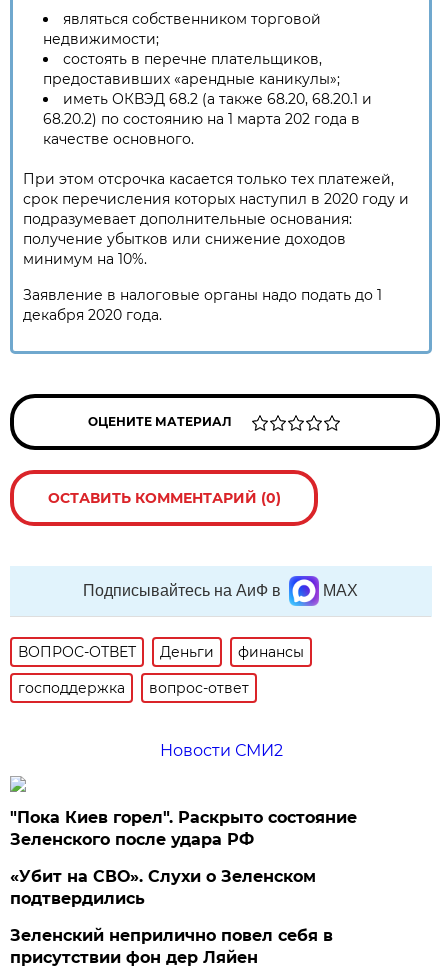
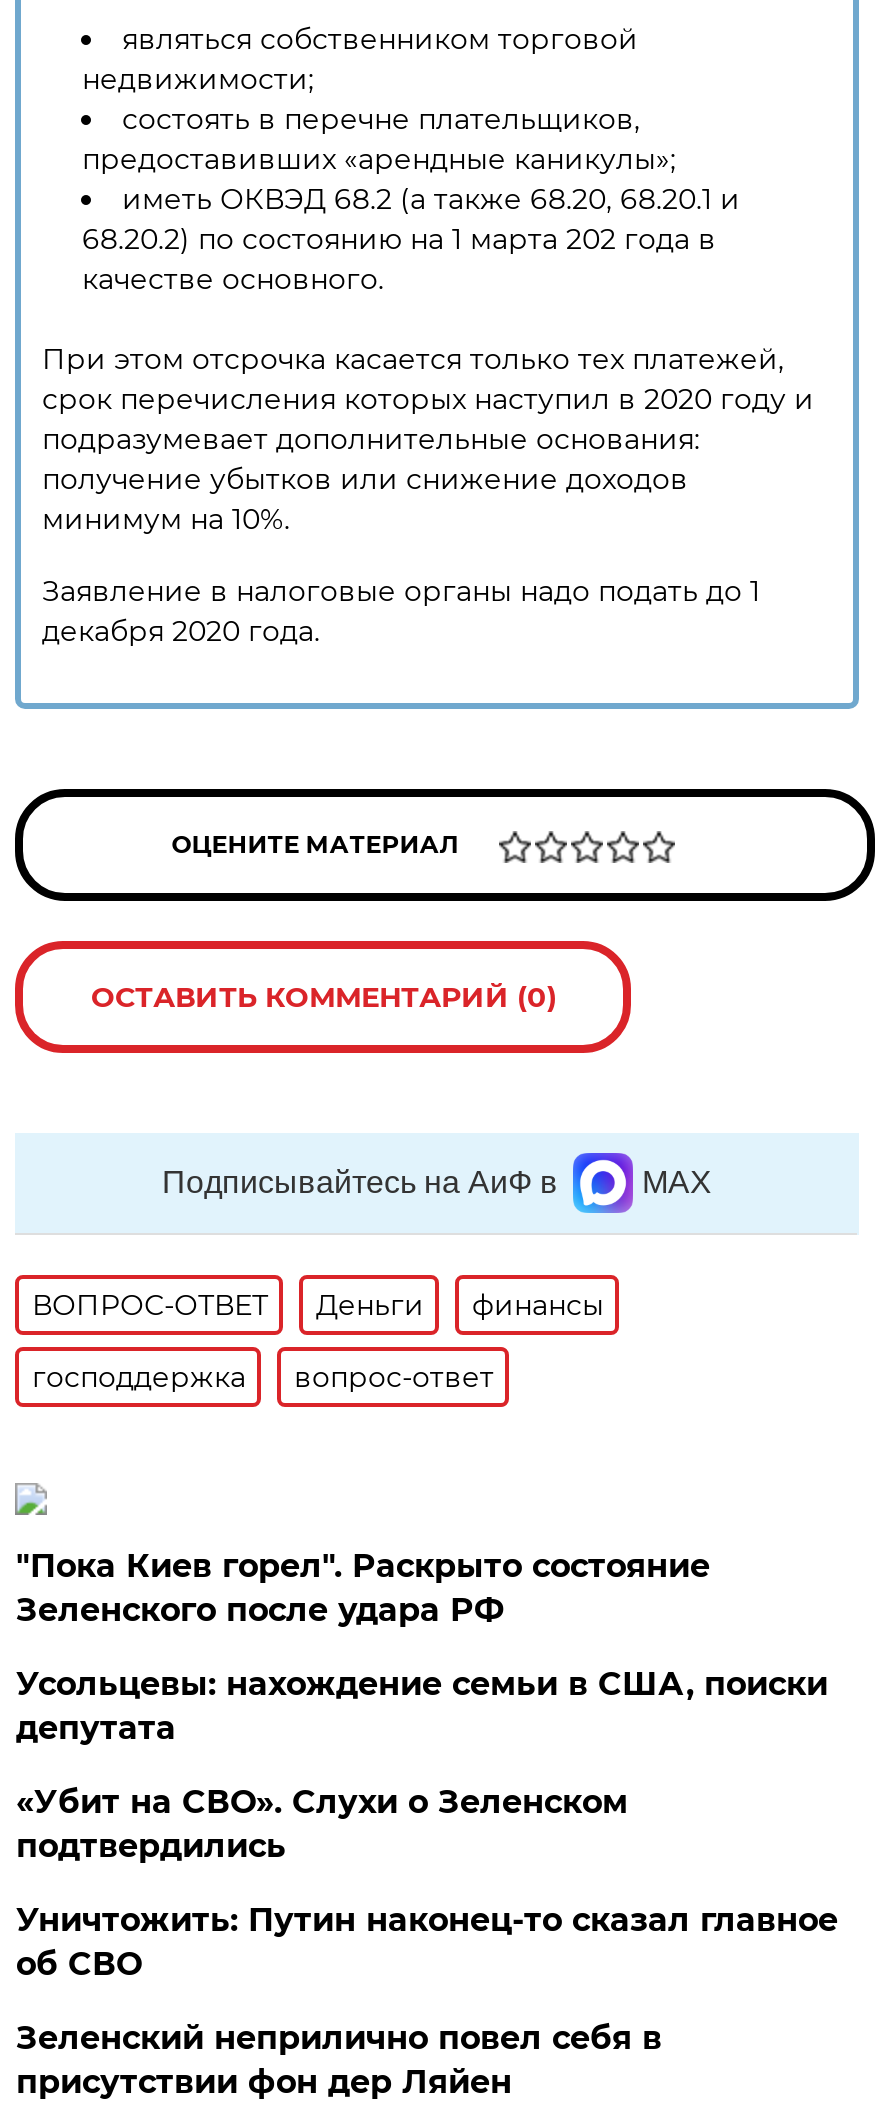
[160,741,283,760] Новости СМИ2 -> none
moved [10,808,357,849] -> [16,1547,710,1629]: "Пока Киев горел". Раскрыто состояние | Зеленского после удара РФ
none -> [16,1665,828,1747] Усольцевы: нахождение семьи в США, поиски | депутата
none -> [16,1901,838,1983] Уничтожить: Путин наконец-то сказал главное | об СВО

